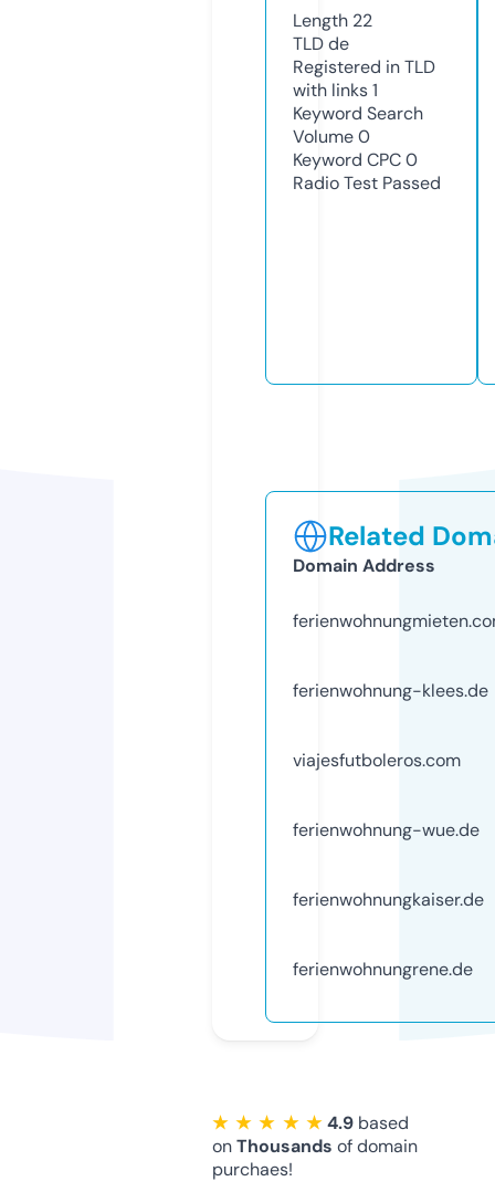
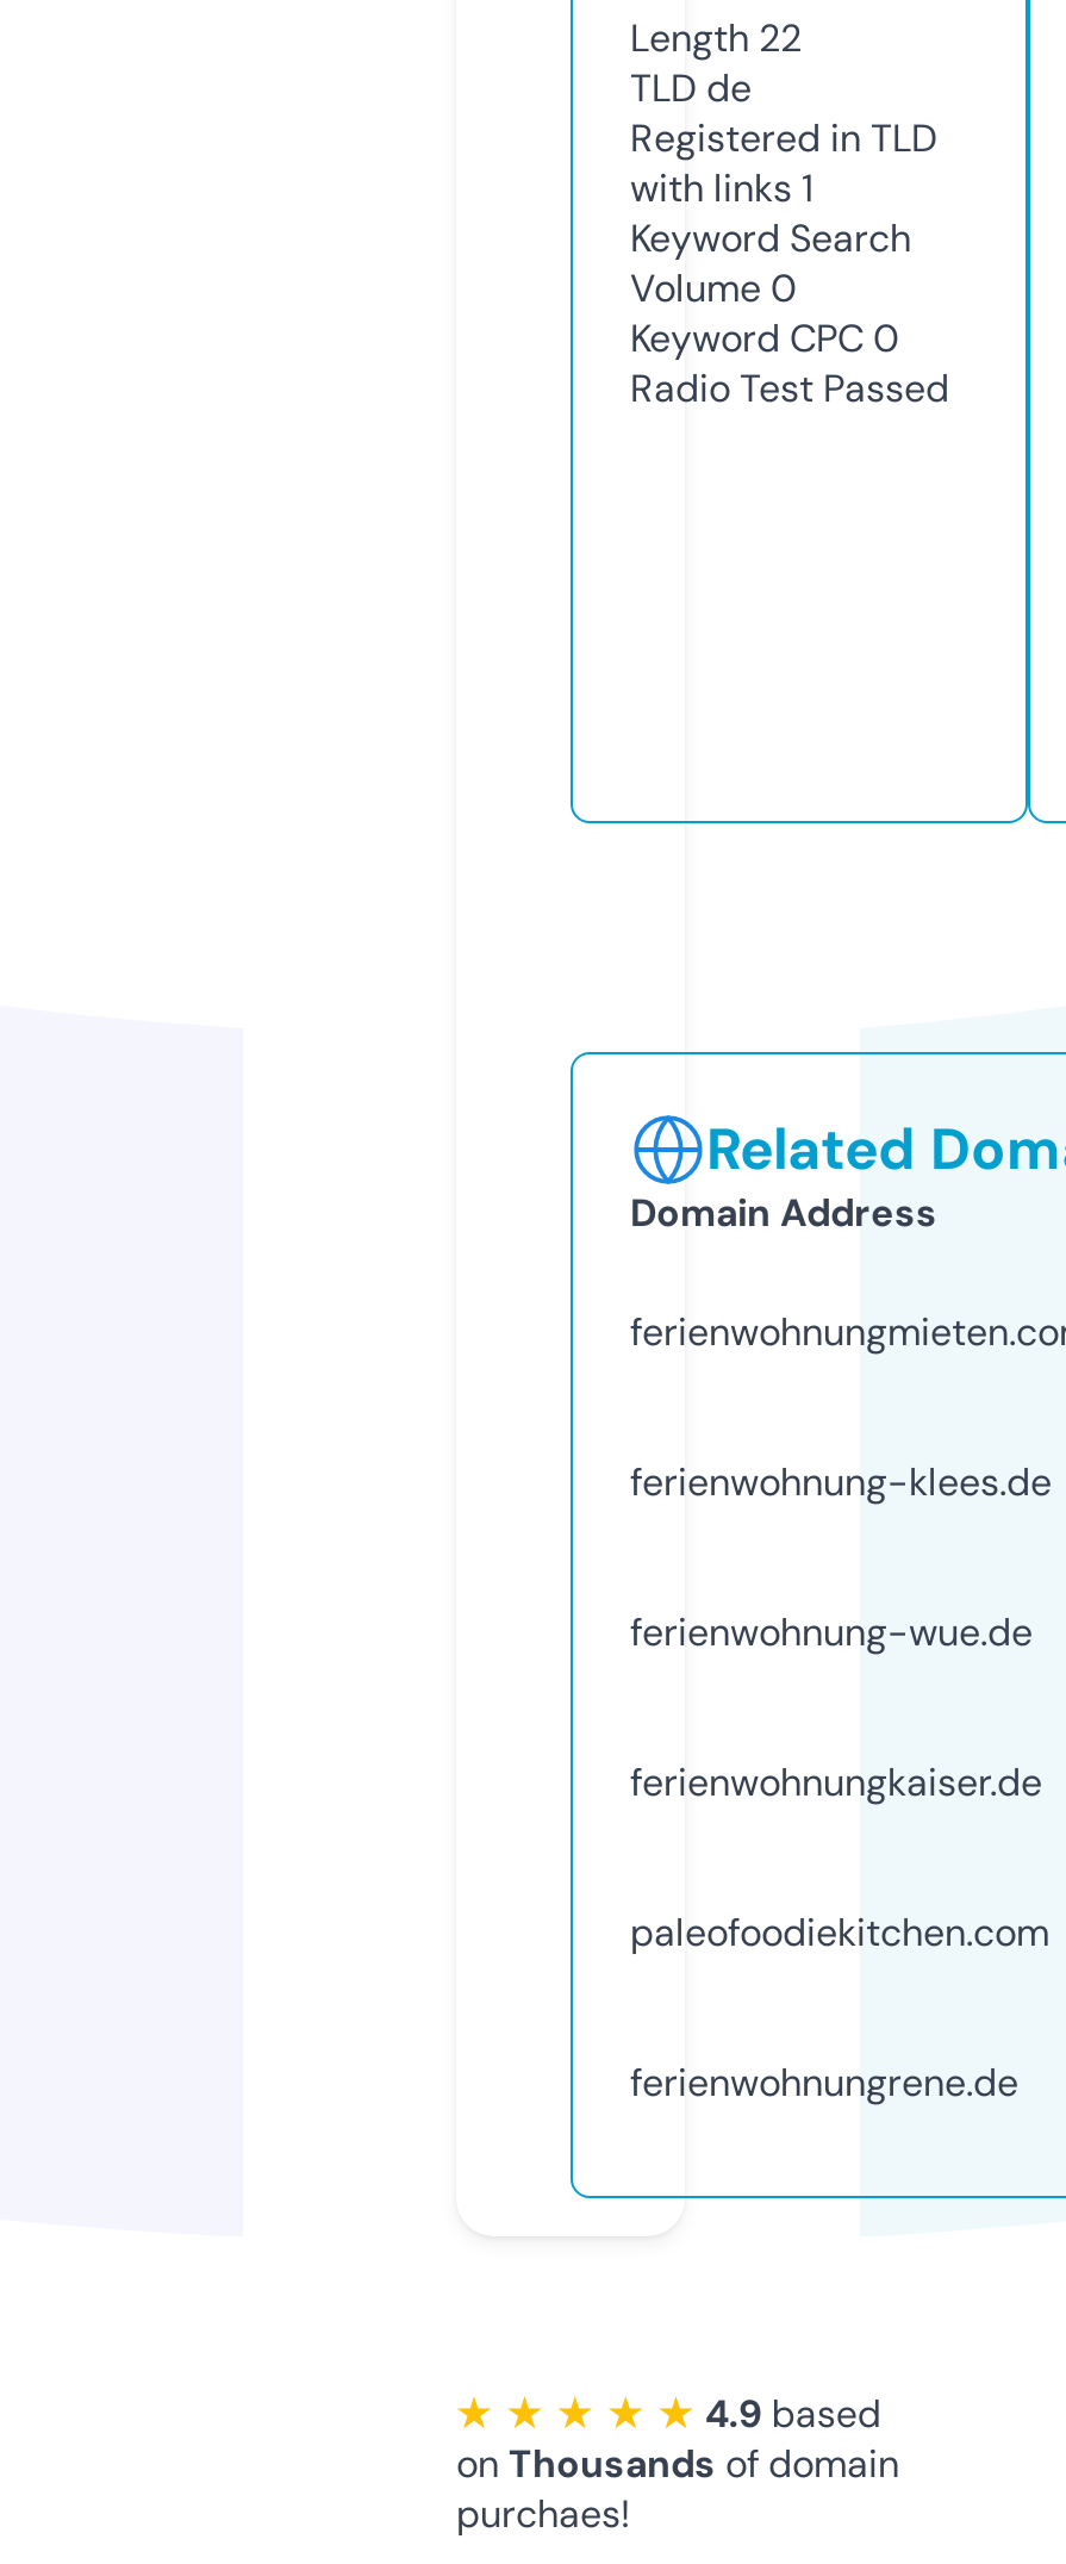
[293,748,461,772] viajesfutboleros.com -> none
moved [293,818,484,911] -> [630,1607,1042,1807]: ferienwohnung-wue.de | ferienwohnungkaiser.de
none -> [630,1907,1049,1957] paleofoodiekitchen.com

